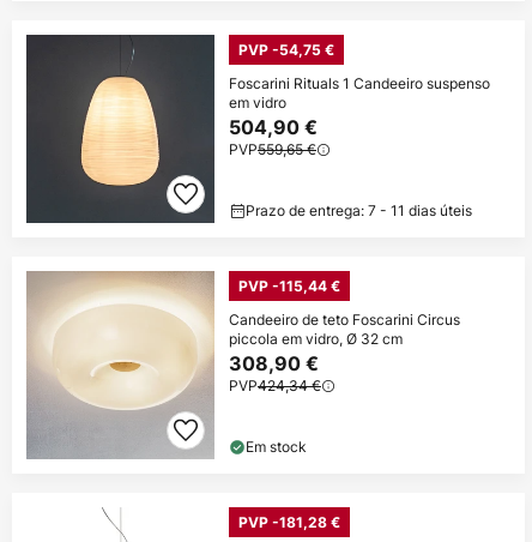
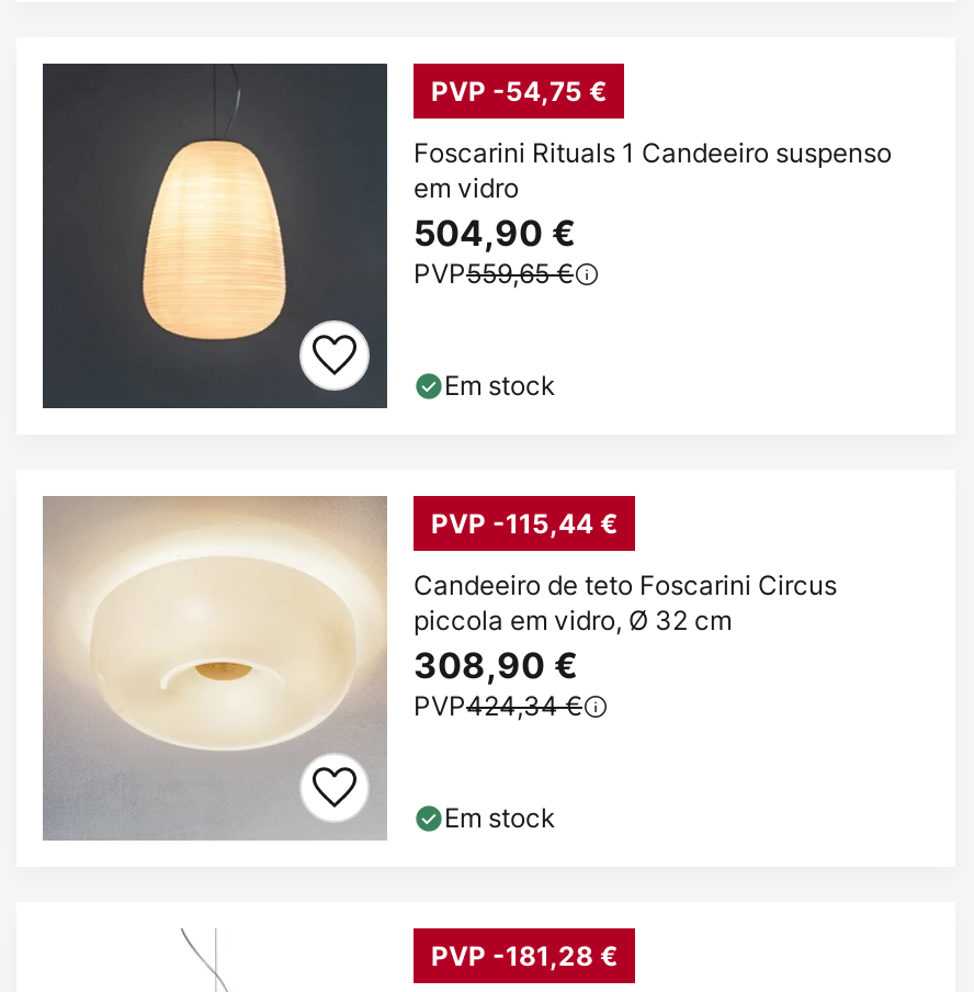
[246,201,472,221] Prazo de entrega: 7 - 11 dias úteis -> [444,367,556,404] Em stock

